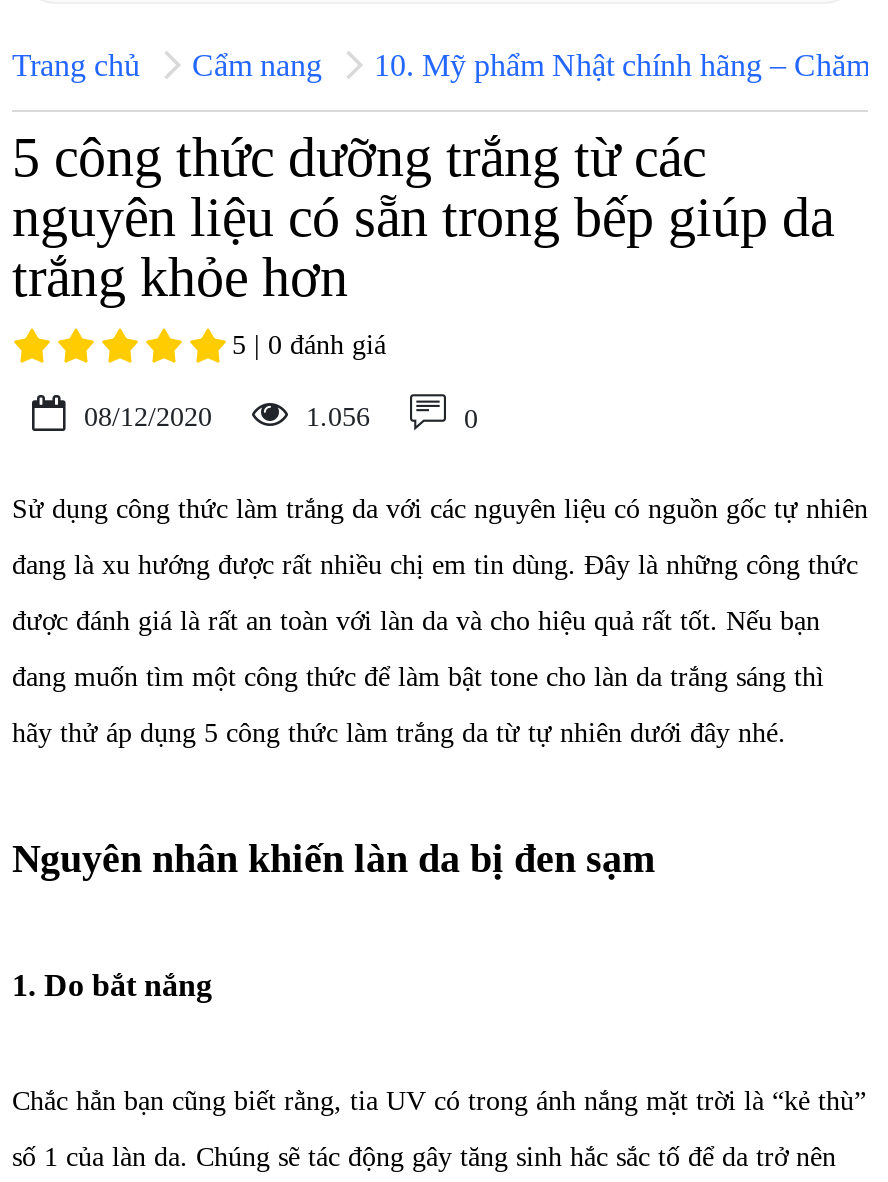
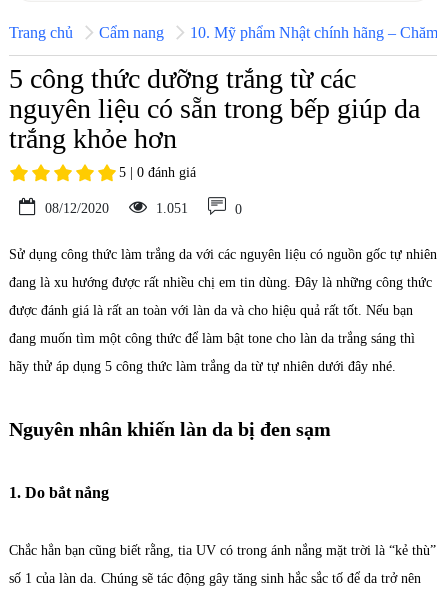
[298,402,370,432] 1.056 -> [152,201,188,216] 1.051

